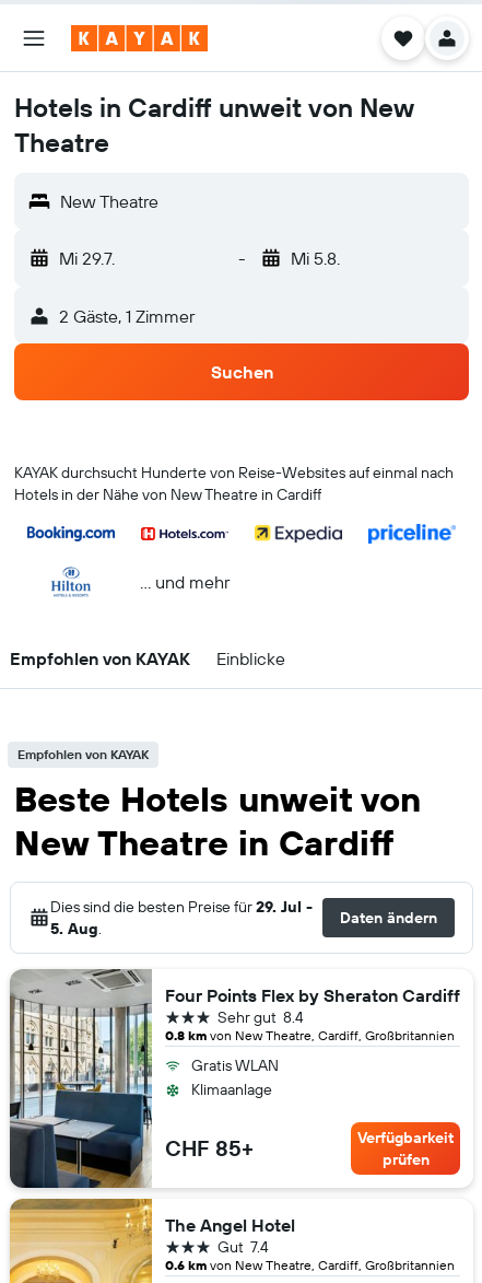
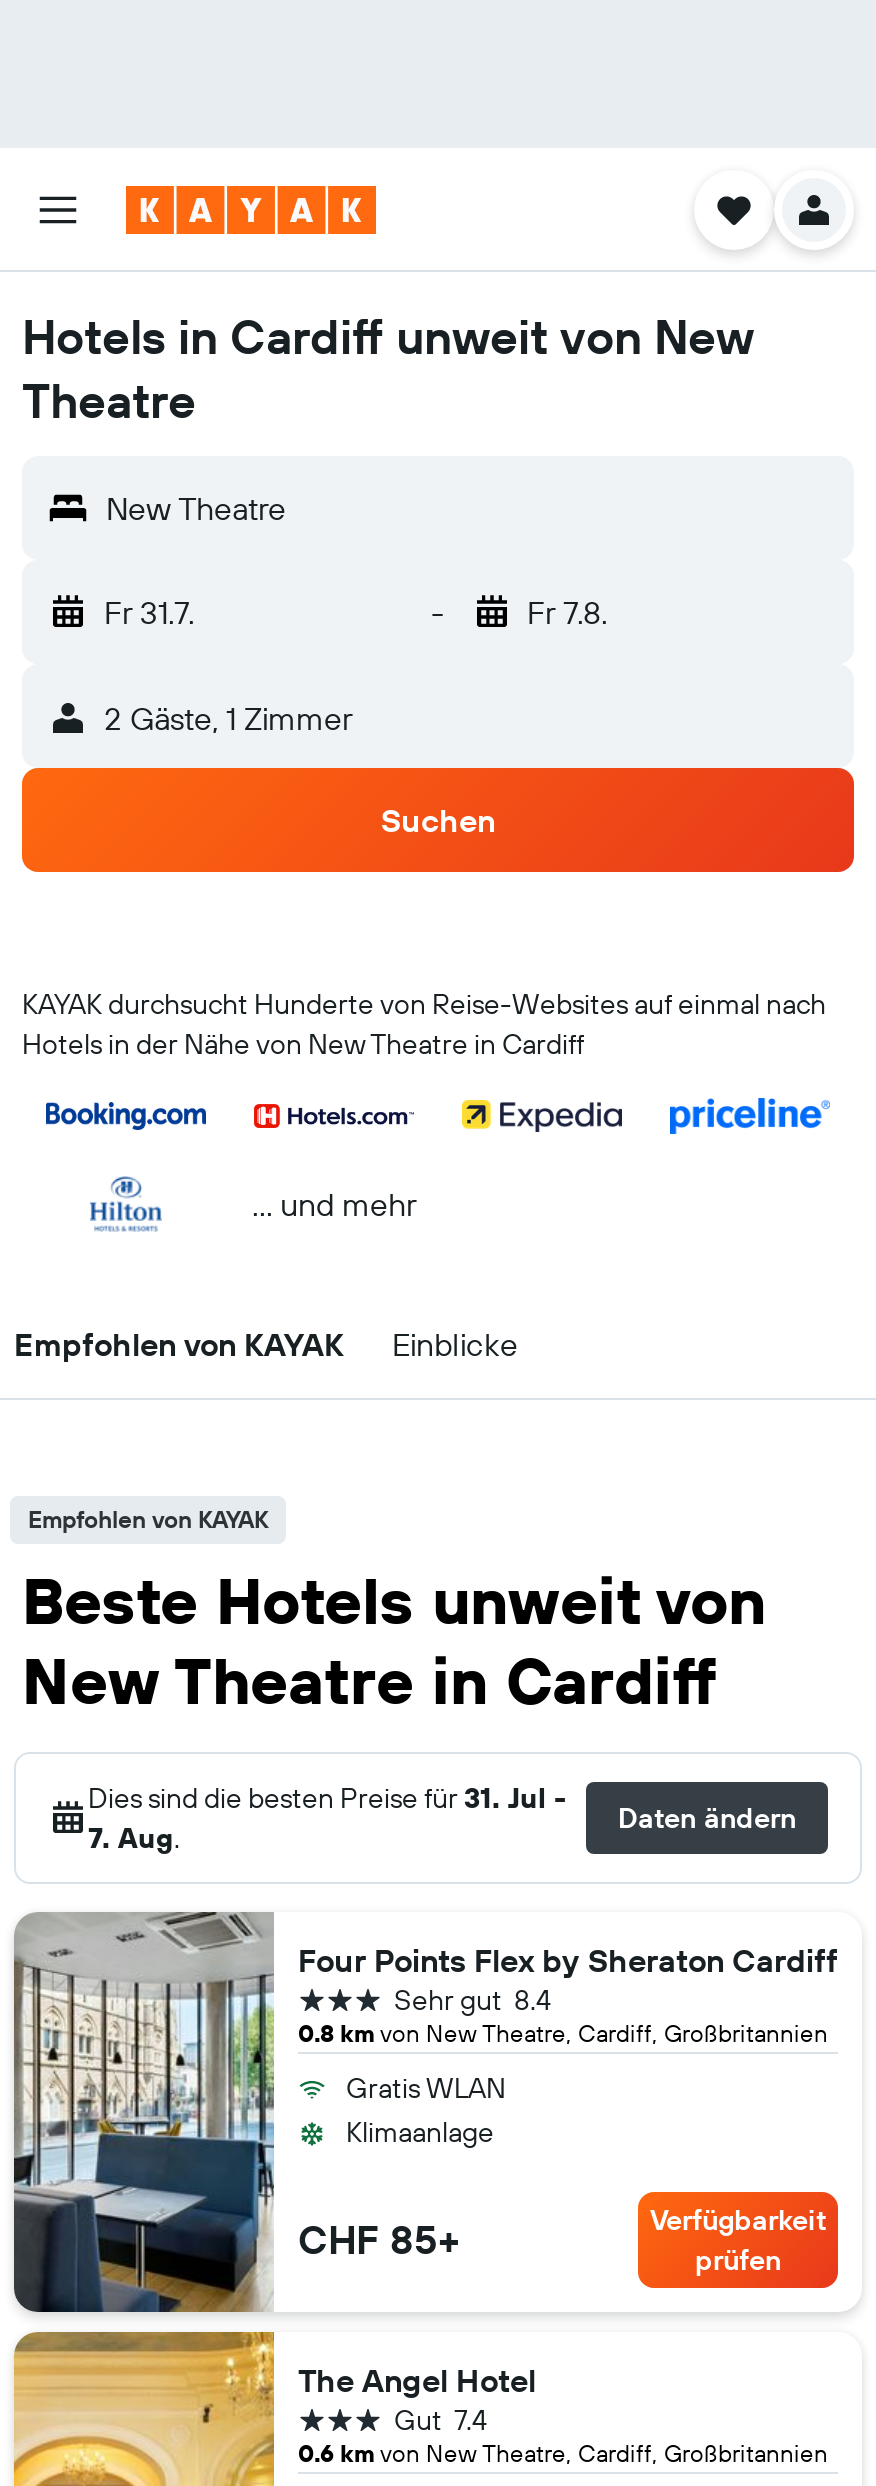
[59,247,115,269] Mi 29.7. -> [104,592,194,632] Fr 31.7.
[290,247,339,269] Mi 5.8. -> [527,592,607,632] Fr 7.8.
[50,897,313,917] Dies sind die besten Preise für 29. Jul - -> [88,1780,566,1816] Dies sind die besten Preise für 31. Jul -
[50,919,102,938] 5. Aug. -> [88,1820,180,1856] 7. Aug.

